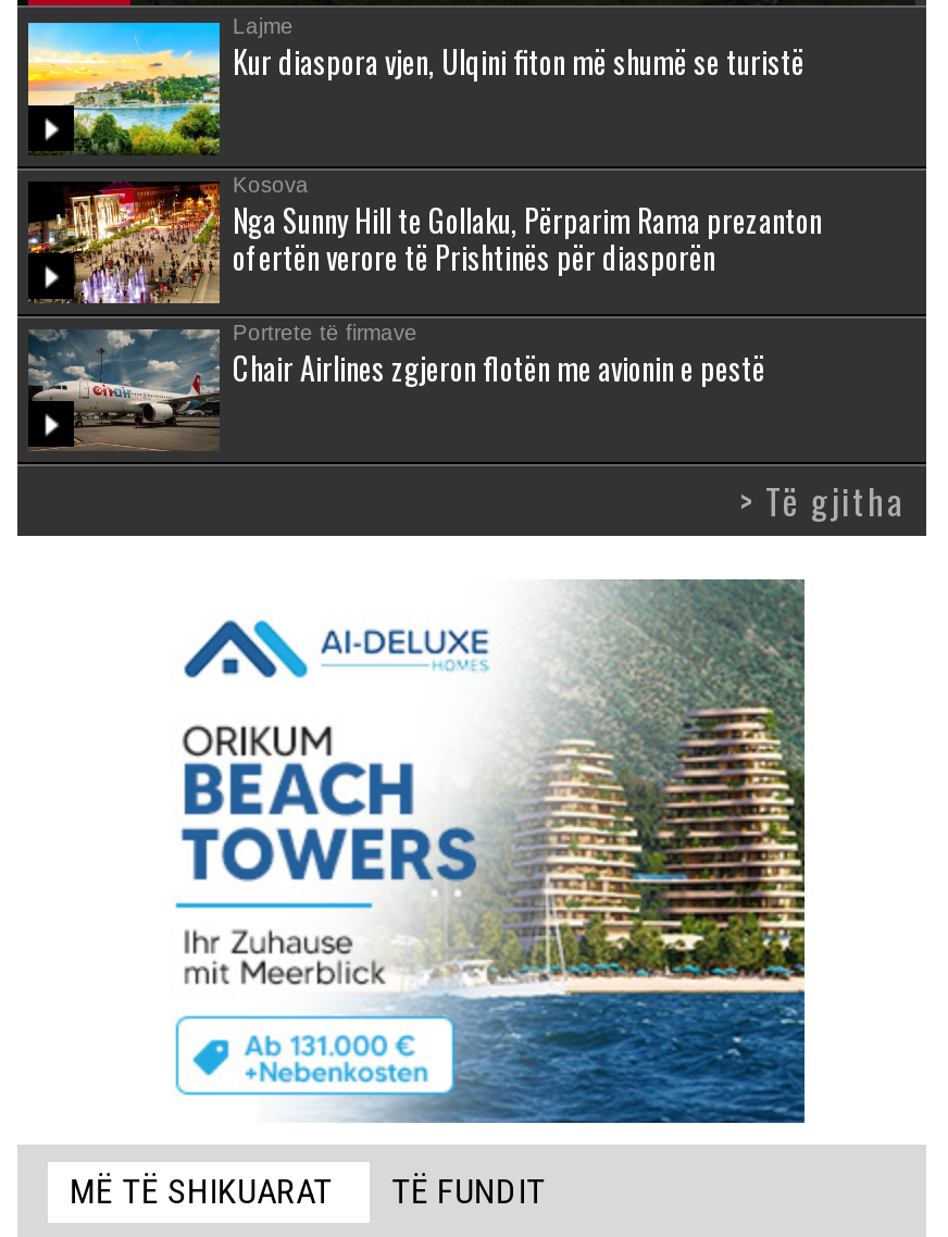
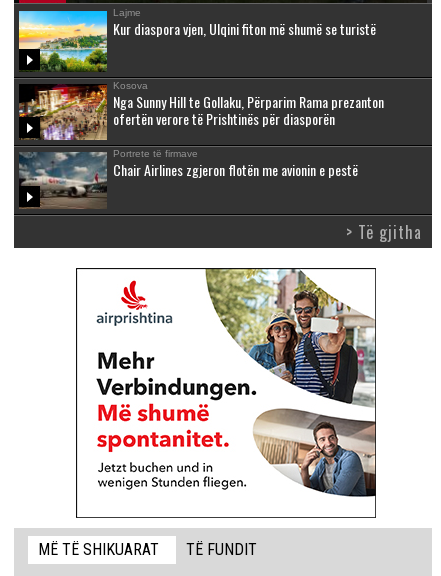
[152,578,807,1124] [image] -> [75,267,377,519] [image]

